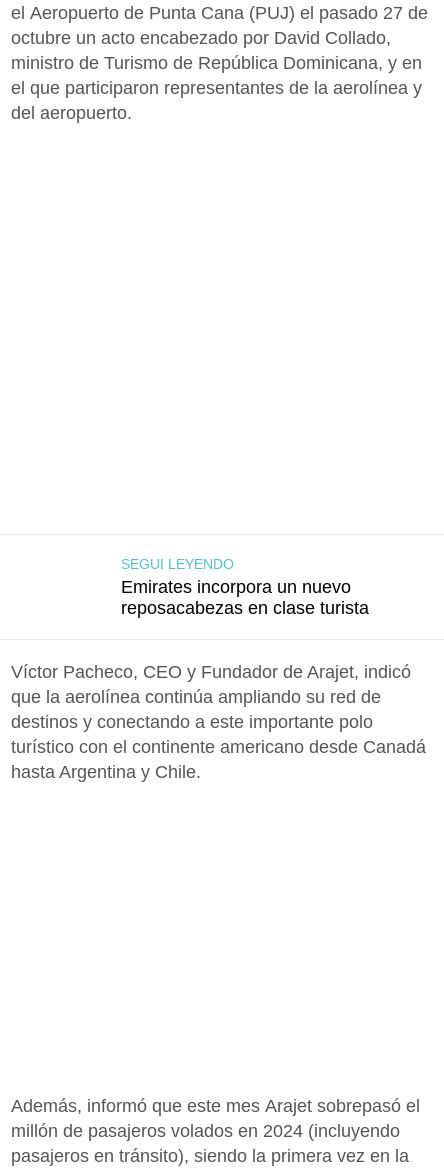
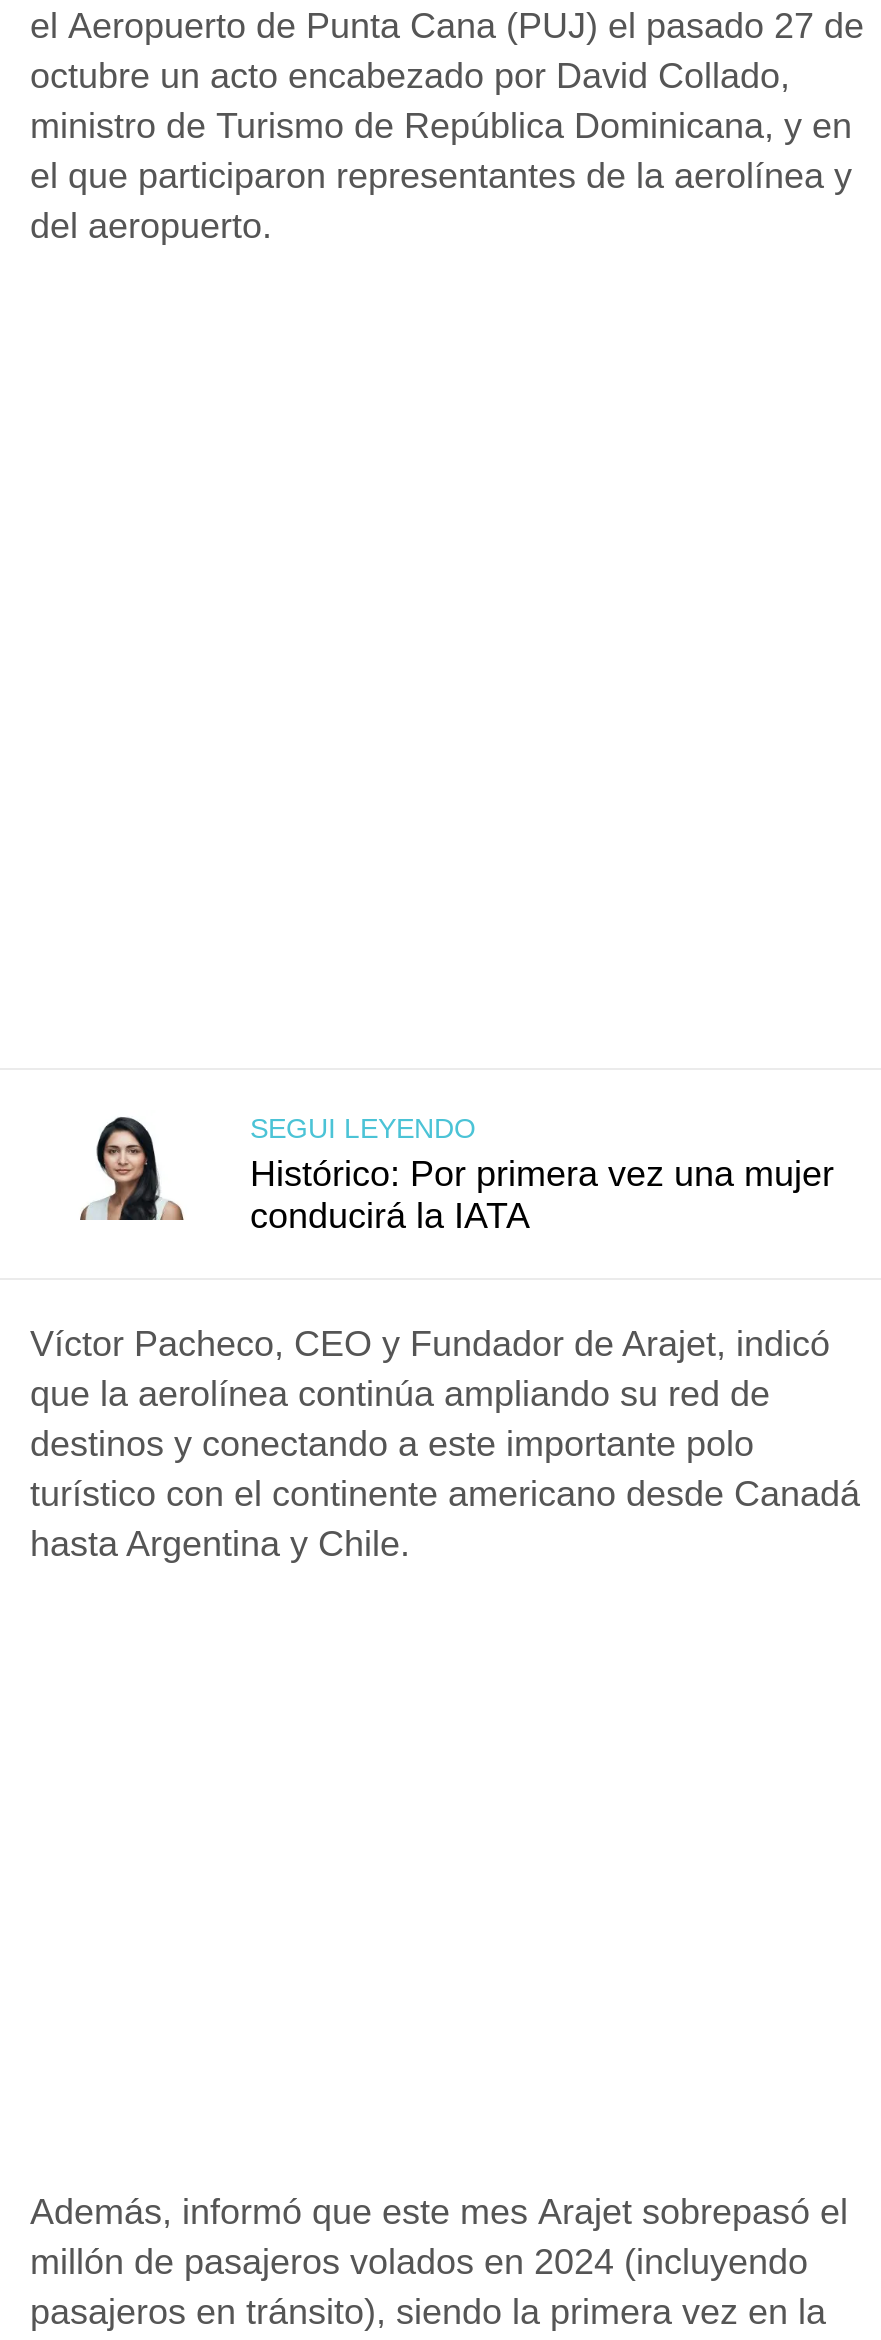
none -> [78,1114,186,1224] [image]
[121,577,369,618] Emirates incorpora un nuevo | reposacabezas en clase turista -> [250,1154,834,1236] Histórico: Por primera vez una mujer | conducirá la IATA

